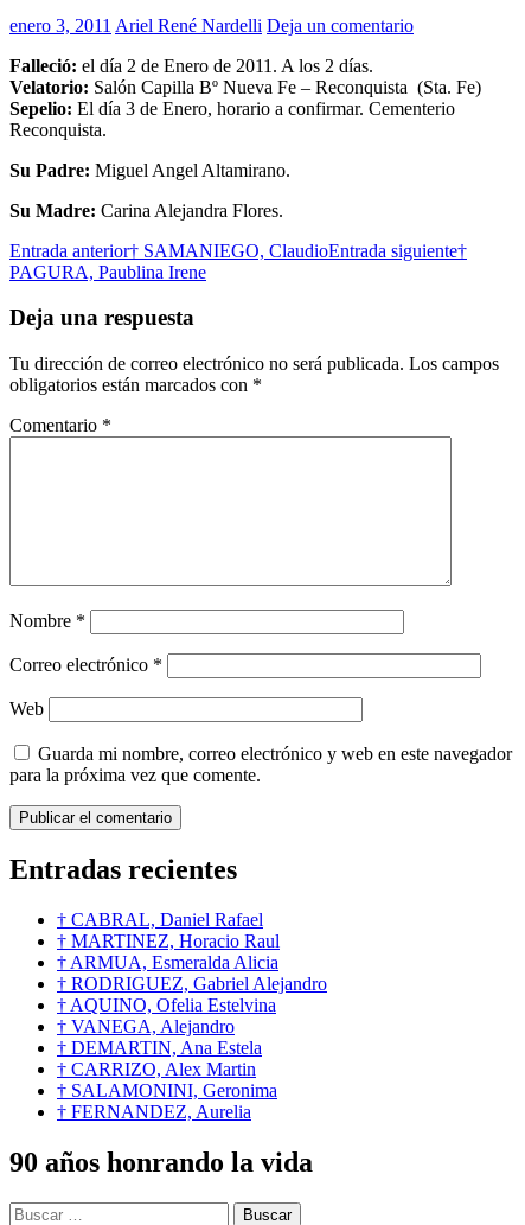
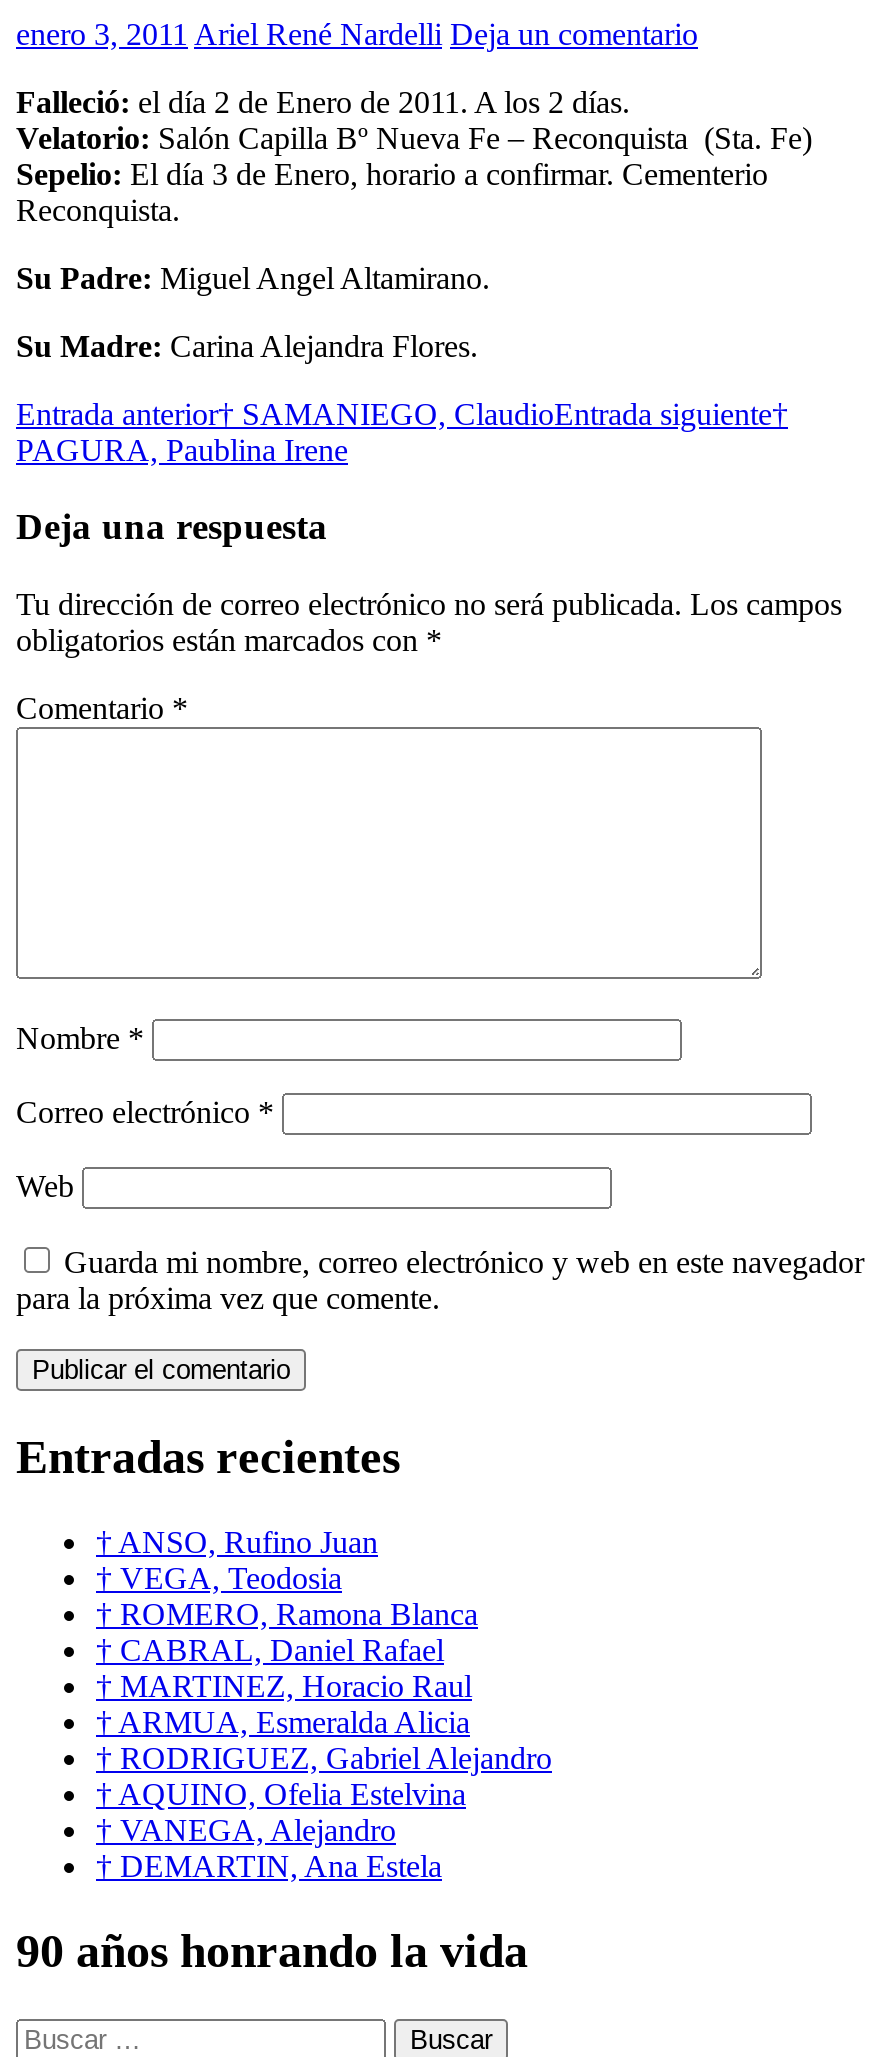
none -> [96,1525,478,1631] † ANSO, Rufino Juan | † VEGA, Teodosia | † ROMERO, Ramona Blanca
moved [57,909,327,1058] -> [96,1633,552,1883]: † CABRAL, Daniel Rafael | † MARTINEZ, Horacio Raul | † ARMUA, Esmeralda Alicia | † RODRIGUEZ, Gabriel Alejandro | † AQUINO, Ofelia Estelvina | † VANEGA, Alejandro | † DEMARTIN, Ana Estela
[57,1059,277,1122] † CARRIZO, Alex Martin | † SALAMONINI, Geronima | † FERNANDEZ, Aurelia -> none

